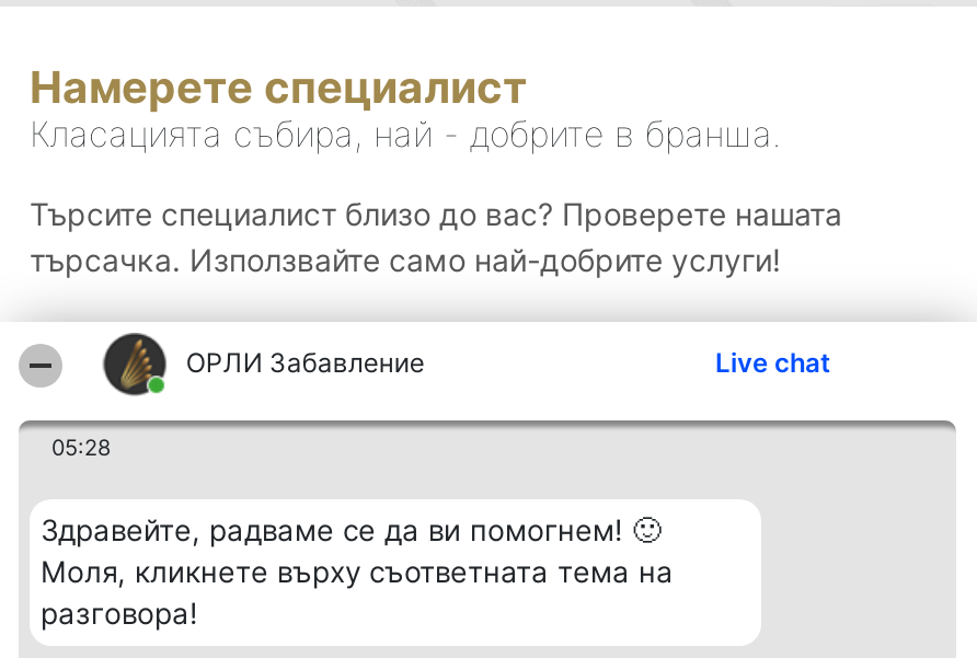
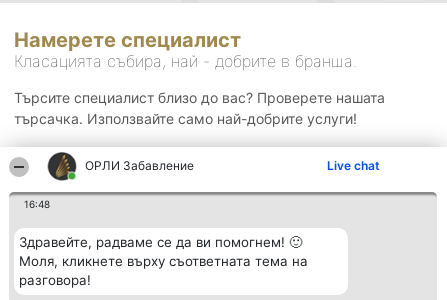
[51,434,111,460] 05:28 -> [24,198,50,210] 16:48

